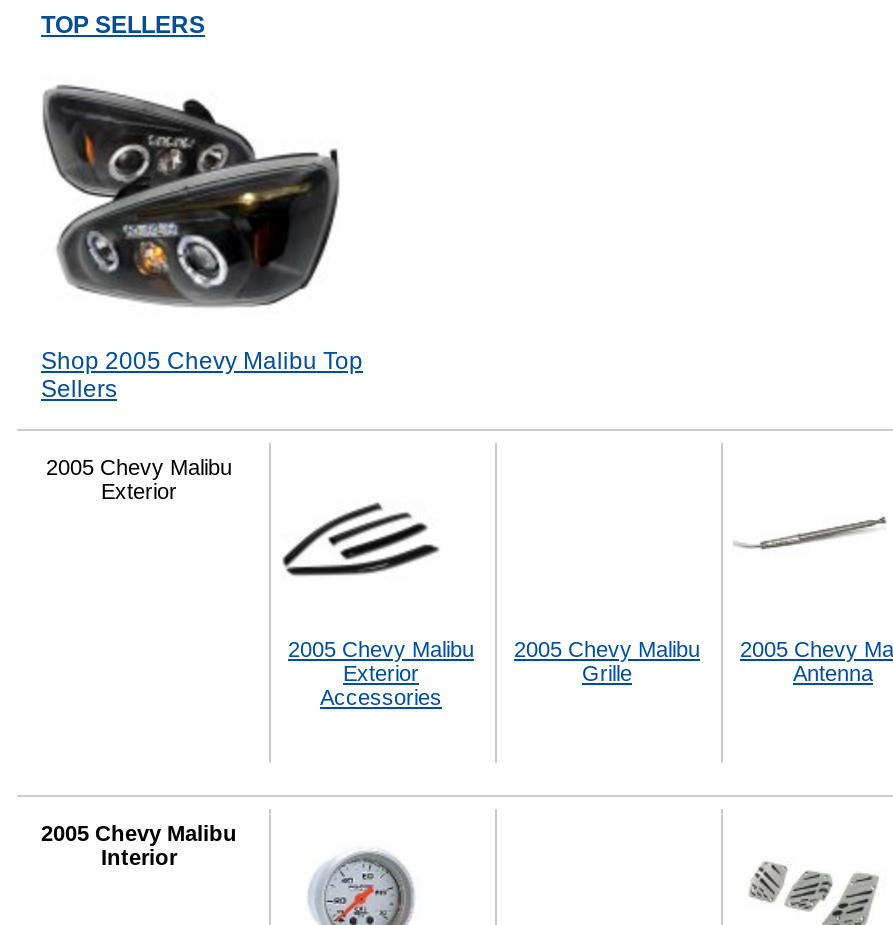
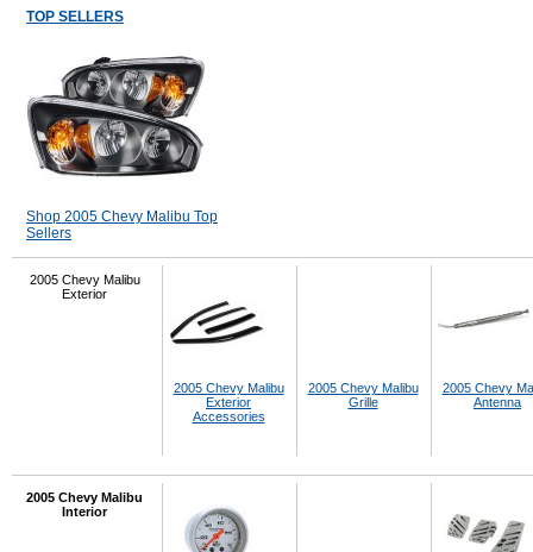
[41,83,341,309] [image] -> [26,52,205,184] [image]

